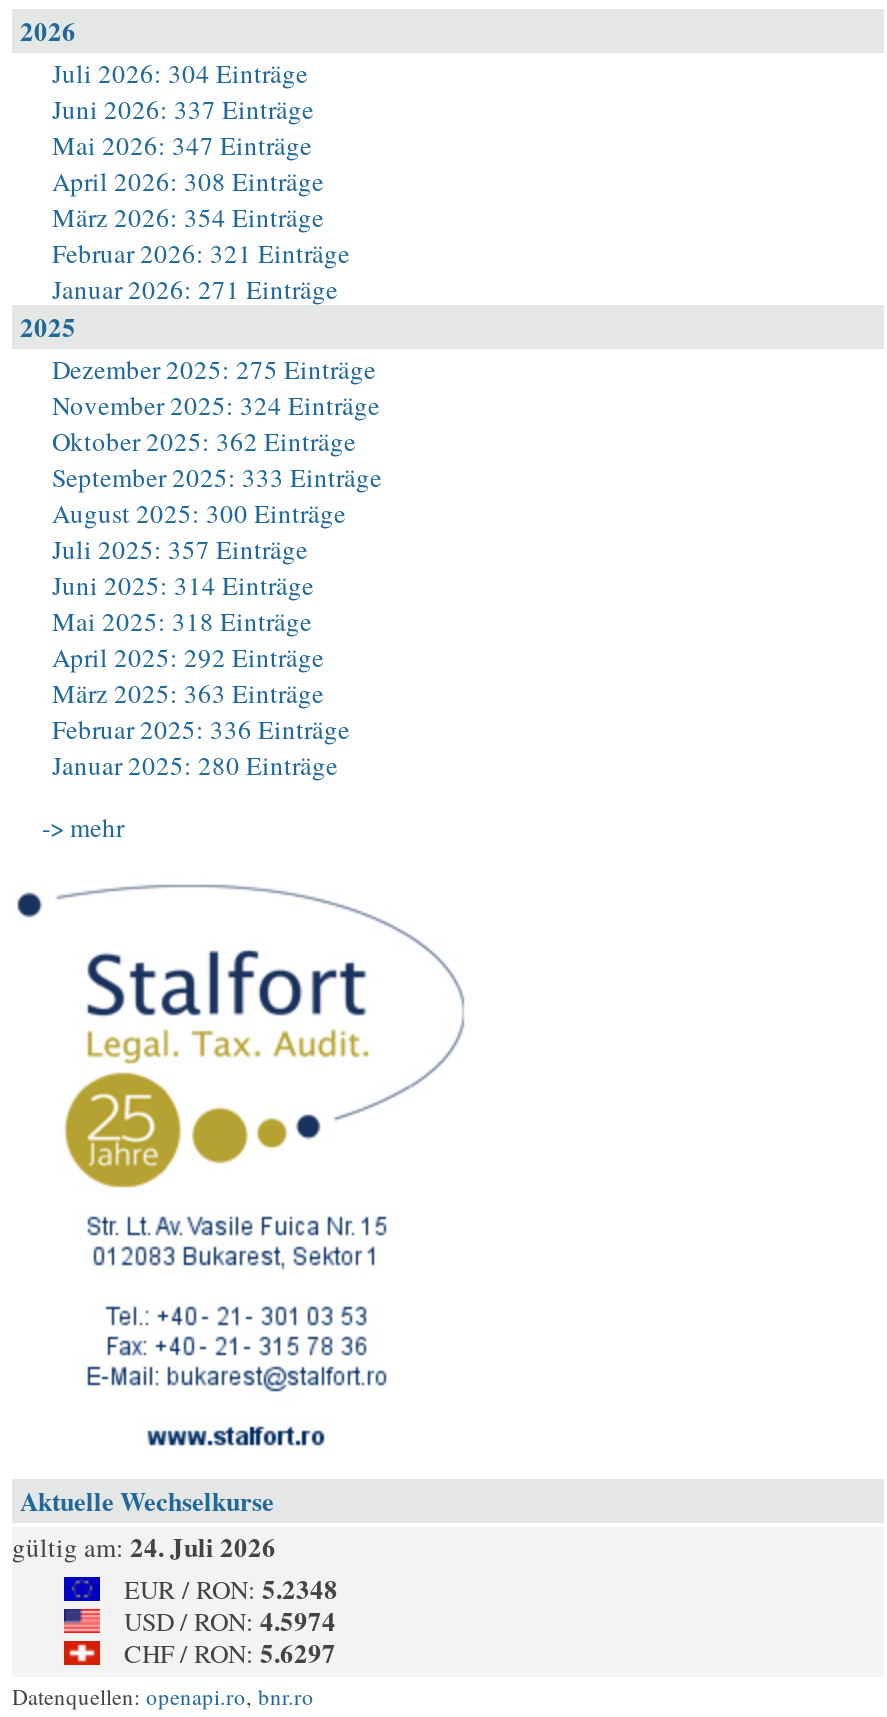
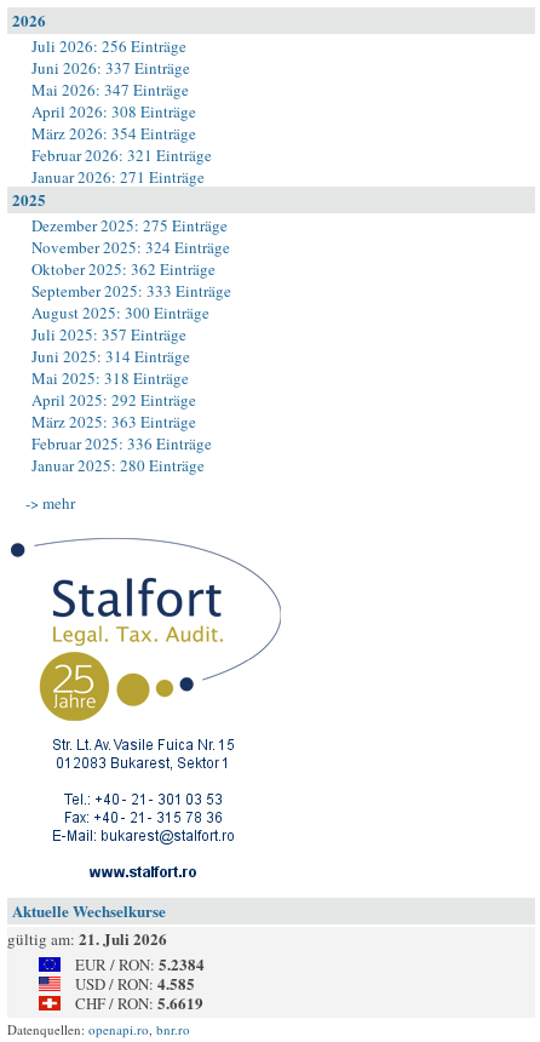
[52,55,308,91] Juli 2026: 304 Einträge -> [31,35,186,57] Juli 2026: 256 Einträge
[12,1527,276,1565] gültig am: 24. Juli 2026 -> [7,927,167,950] gültig am: 21. Juli 2026
[124,1569,338,1607] EUR / RON: 5.2348 -> [75,952,205,975] EUR / RON: 5.2384
[124,1601,336,1639] USD / RON: 4.5974 -> [75,972,195,995] USD / RON: 4.585
[124,1633,336,1671] CHF / RON: 5.6297 -> [75,991,203,1014] CHF / RON: 5.6619

